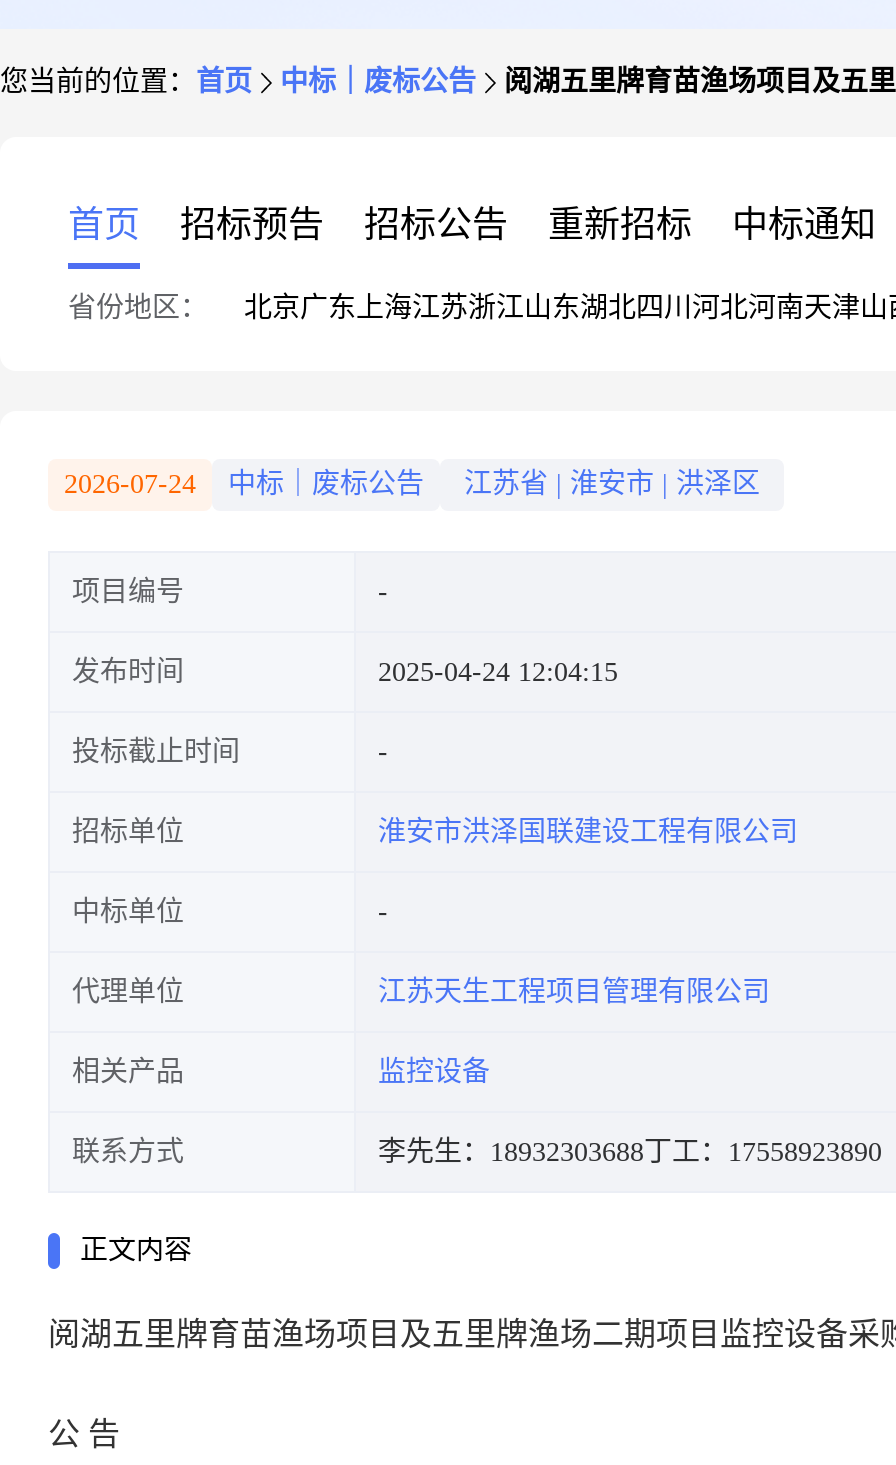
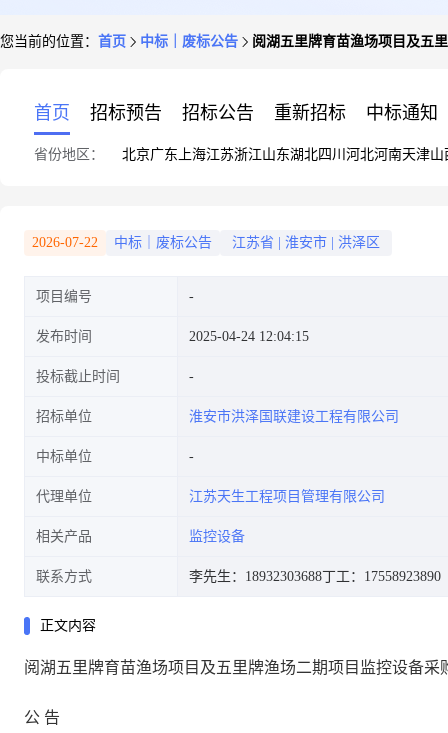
[64,469,196,499] 2026-07-24 -> [32,235,98,250] 2026-07-22

